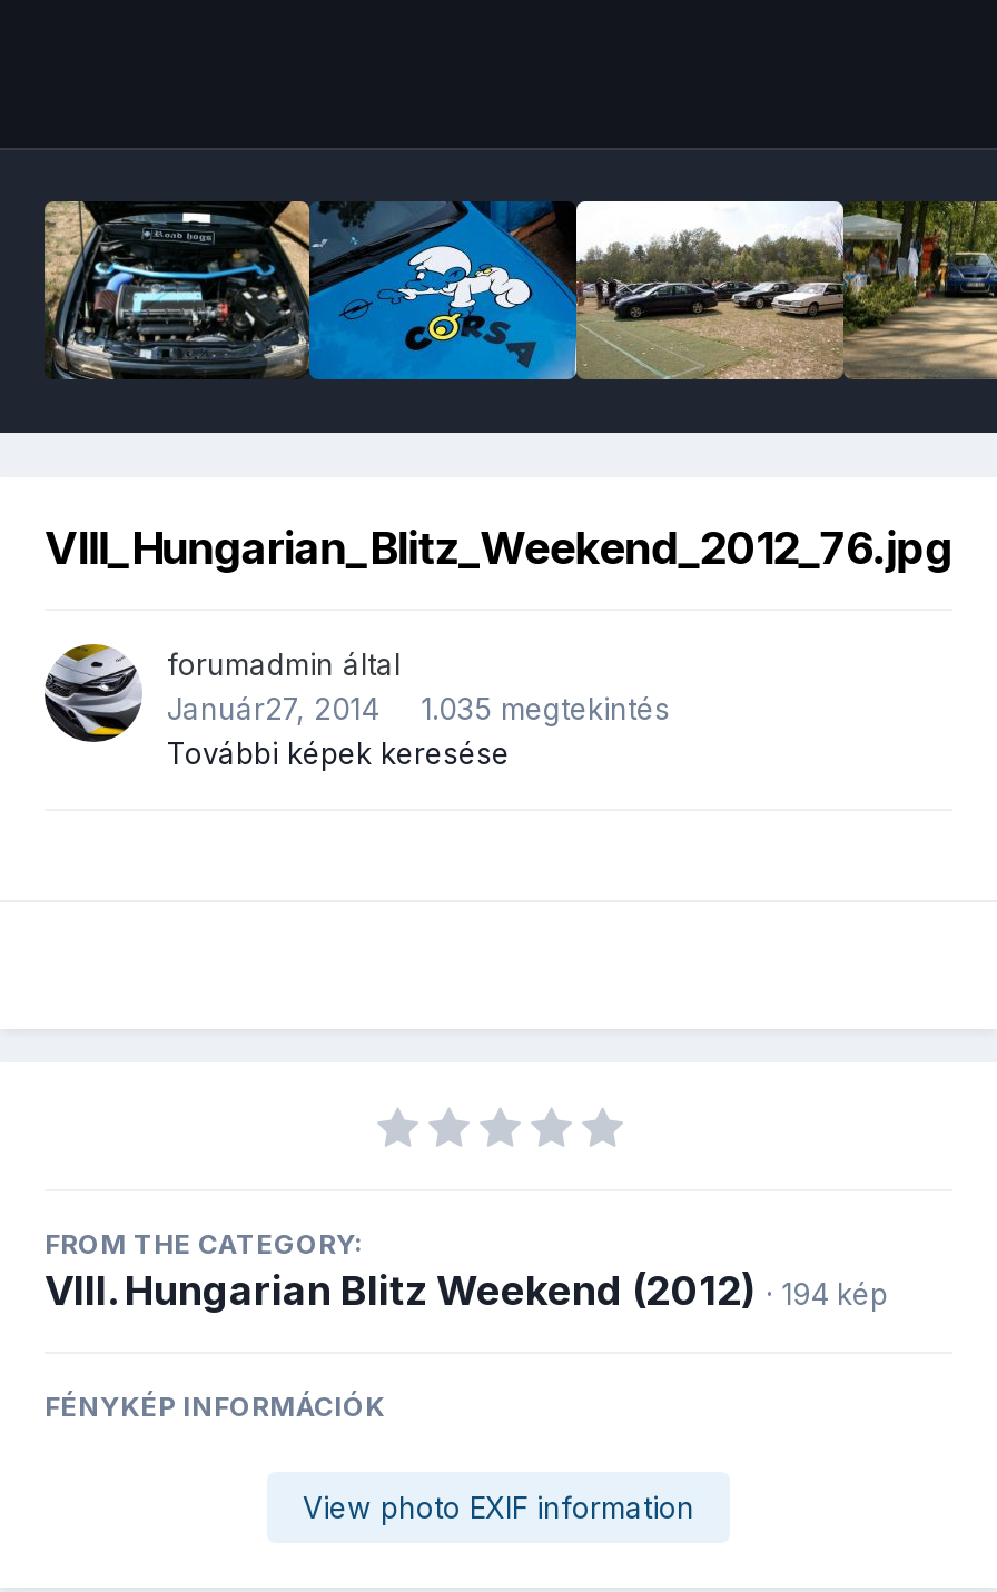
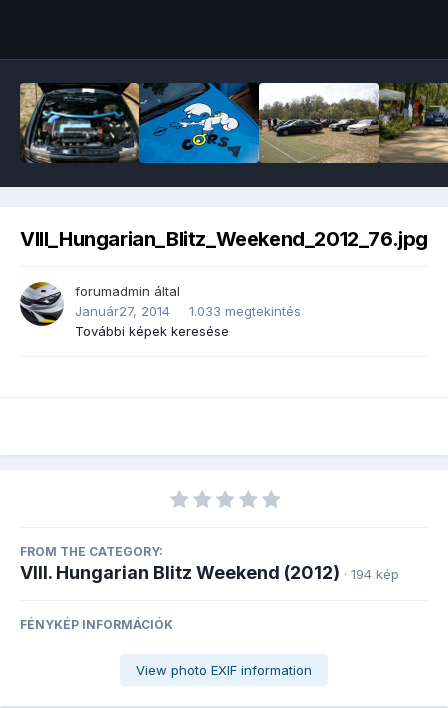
[167,691,670,727] Január27, 2014 1.035 megtekintés -> [75,303,301,319] Január27, 2014 1.033 megtekintés

